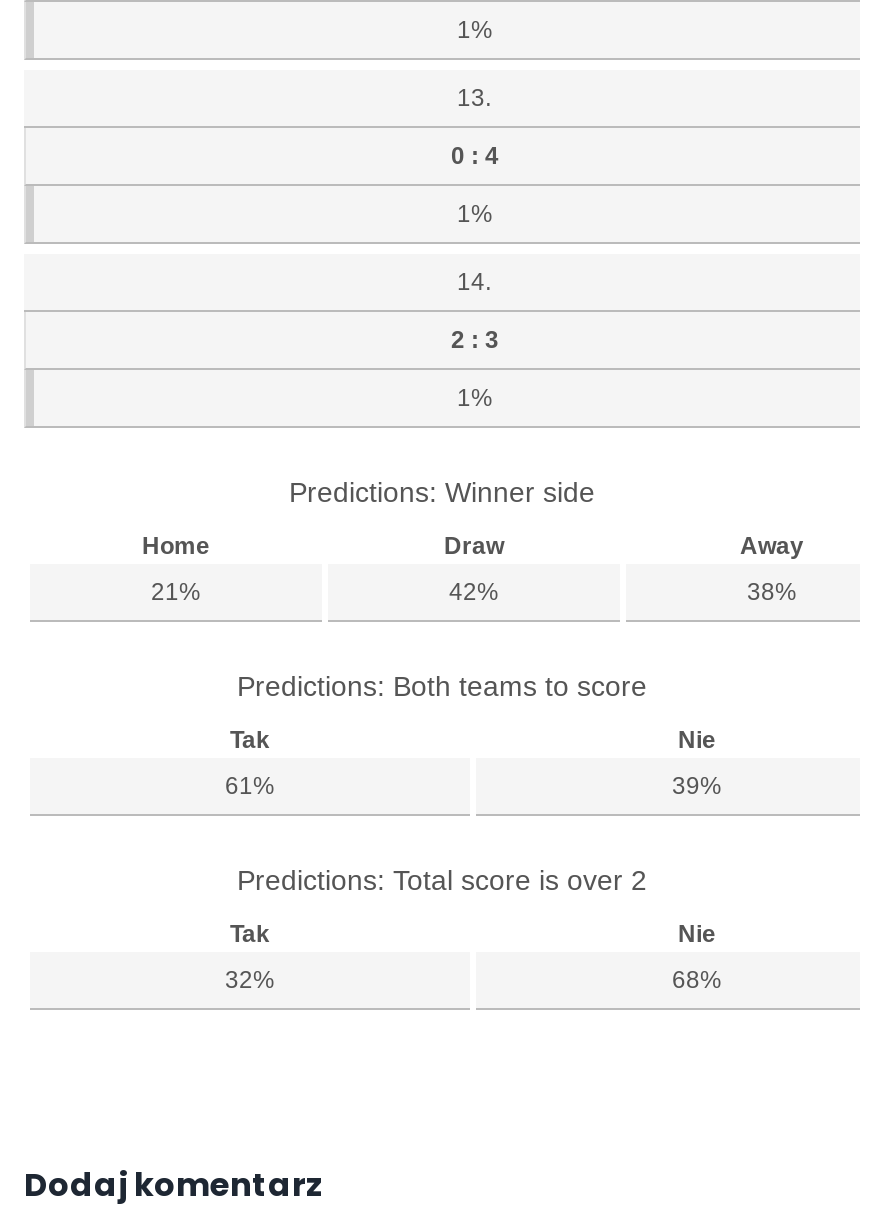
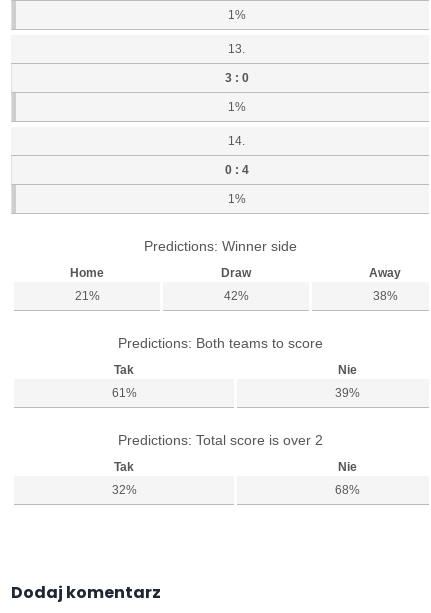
[451,143,499,171] 0 : 4 -> [224,71,248,85] 3 : 0
[451,327,499,355] 2 : 3 -> [224,163,248,177] 0 : 4

